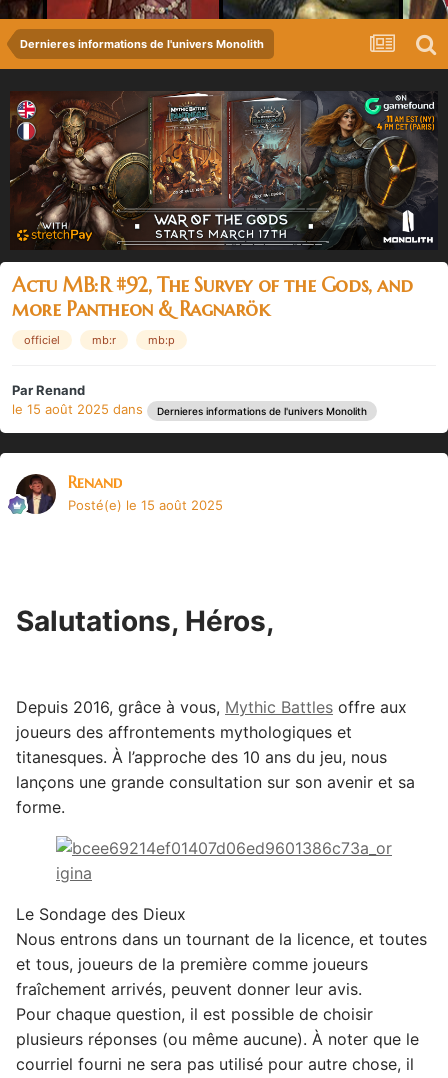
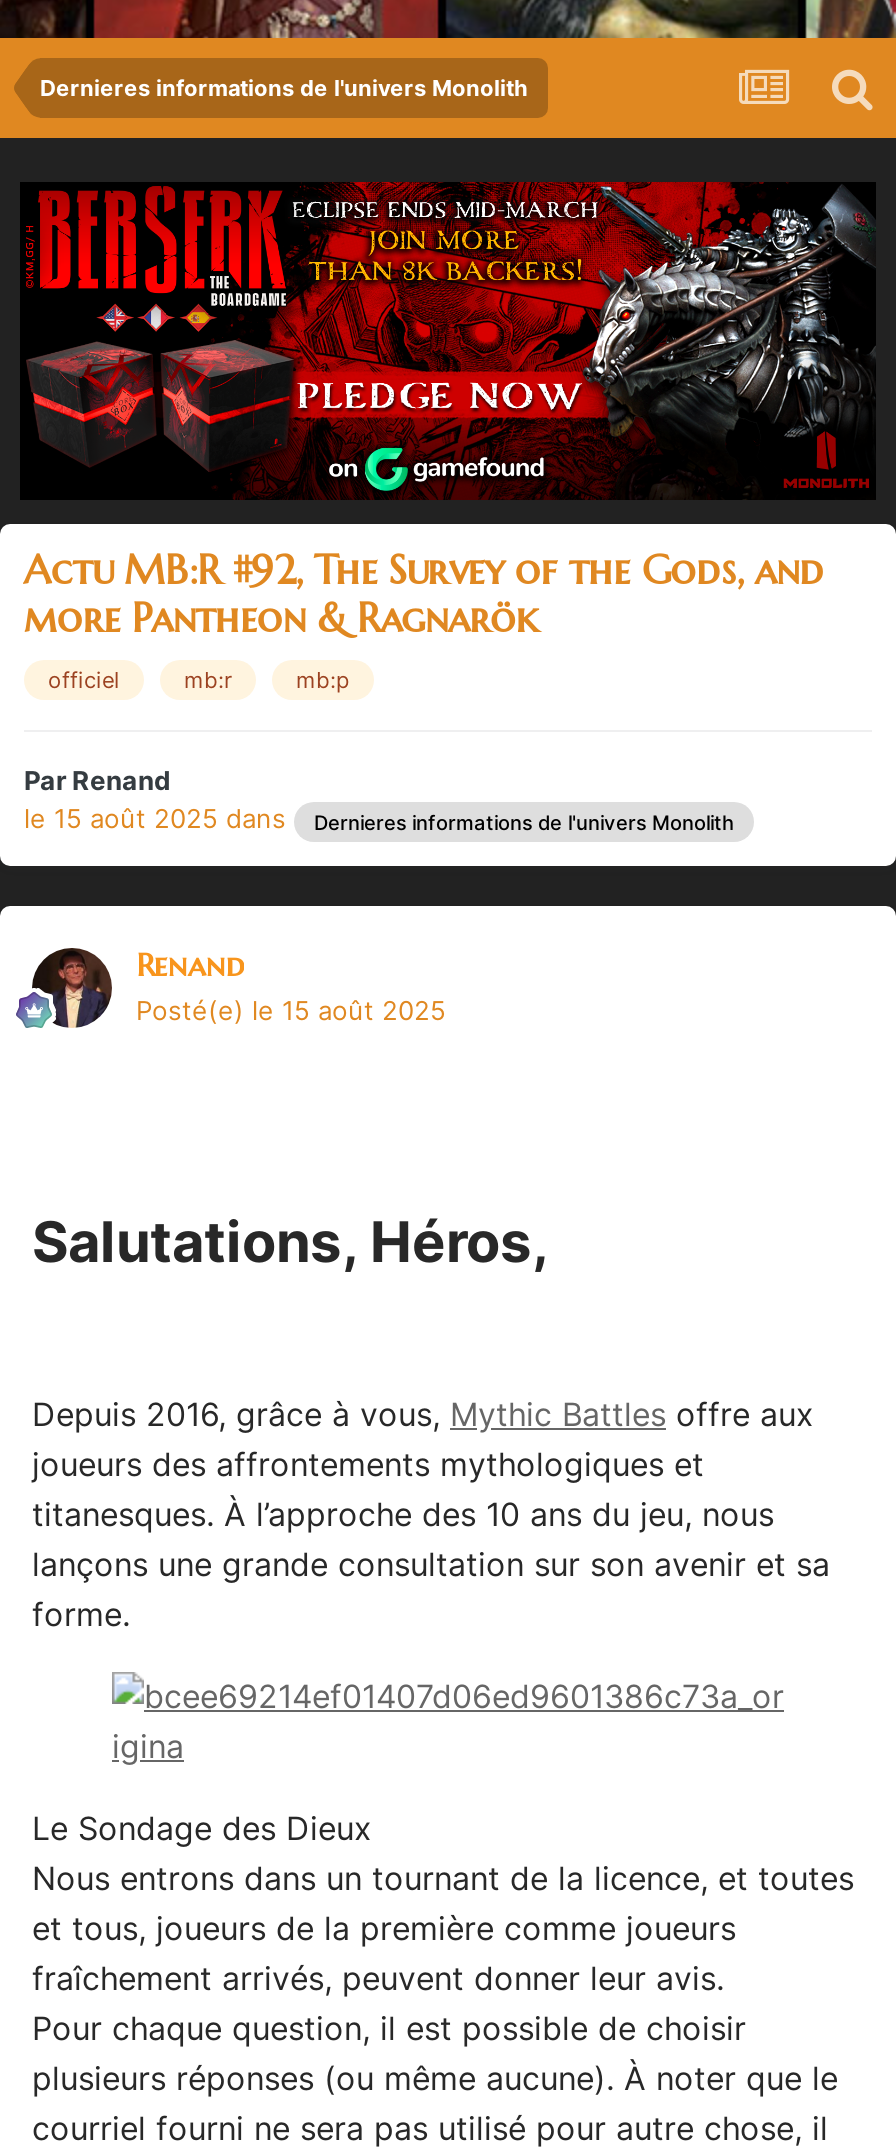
[9,91,438,250] [image] -> [20,180,876,500] [image]

